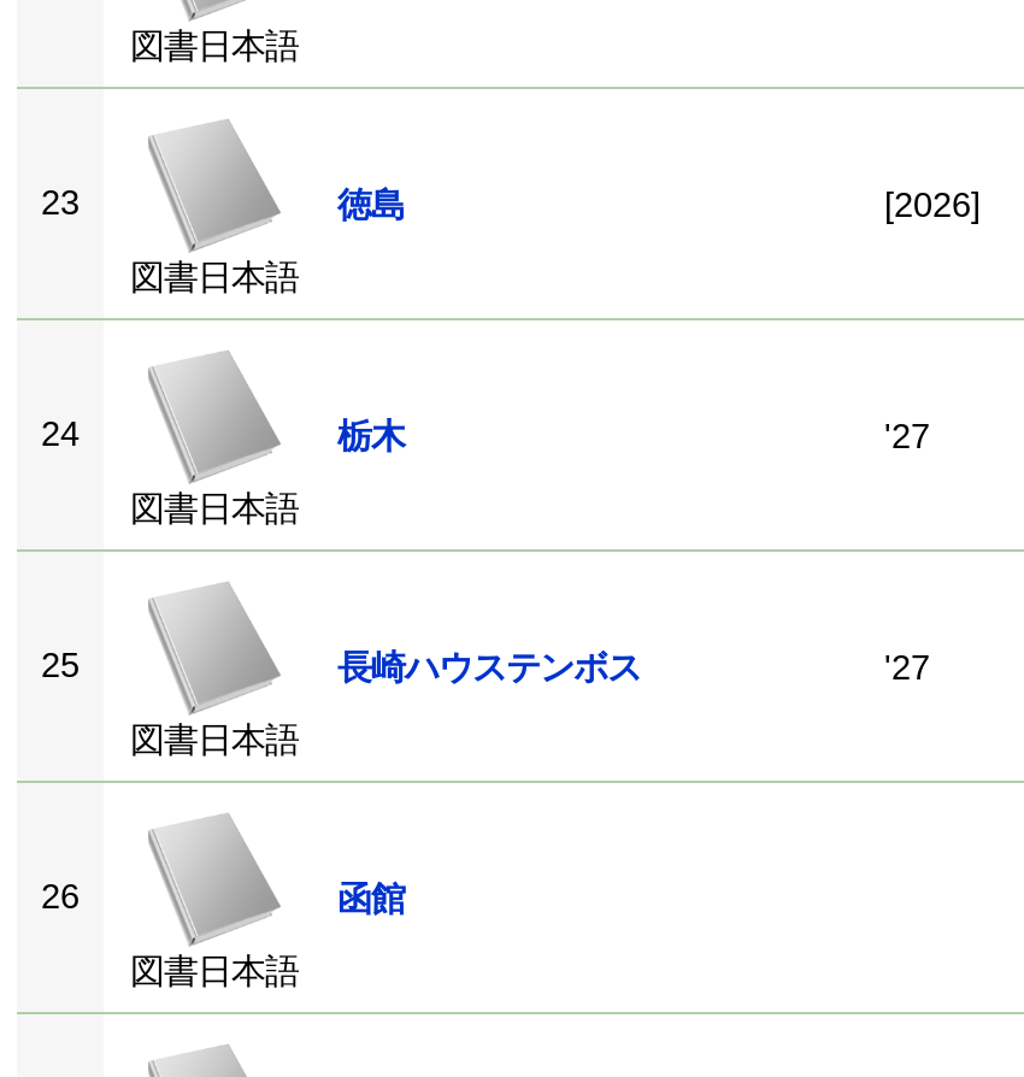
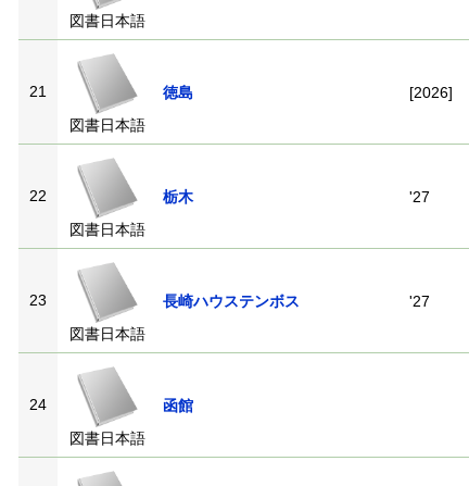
[41,183,80,222] 23 -> [29,83,47,100] 21
[41,414,80,453] 24 -> [29,187,47,204] 22
[41,646,80,684] 25 -> [29,291,47,309] 23
[41,877,80,916] 26 -> [29,396,47,413] 24

